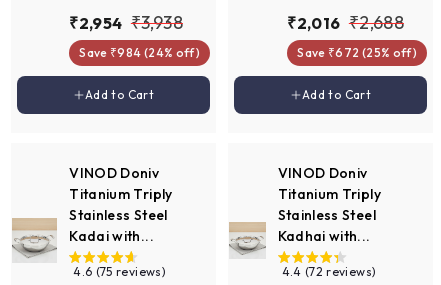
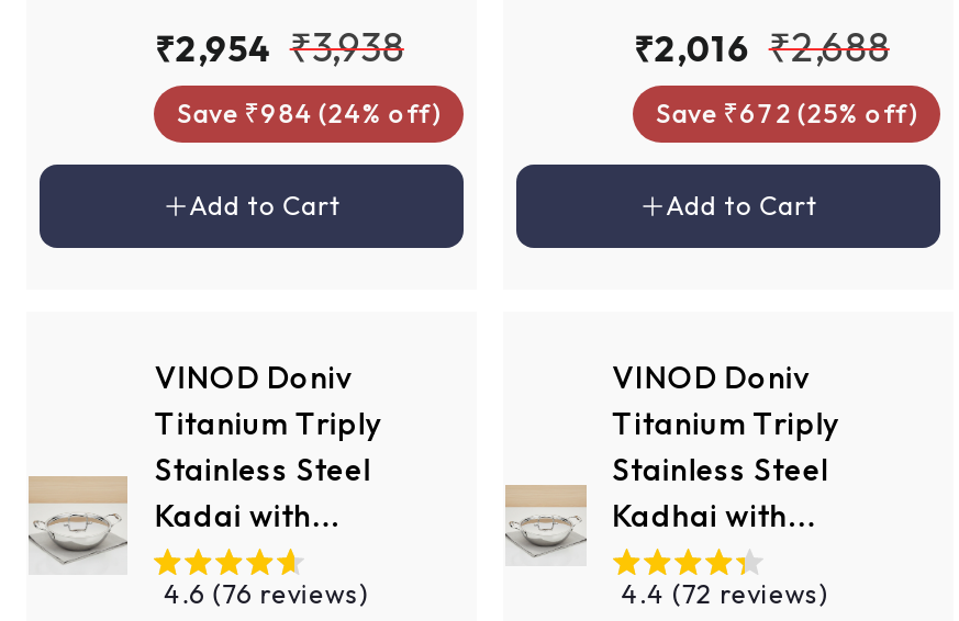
[73,264,166,279] 4.6 (75 reviews) -> [163,578,369,611] 4.6 (76 reviews)

